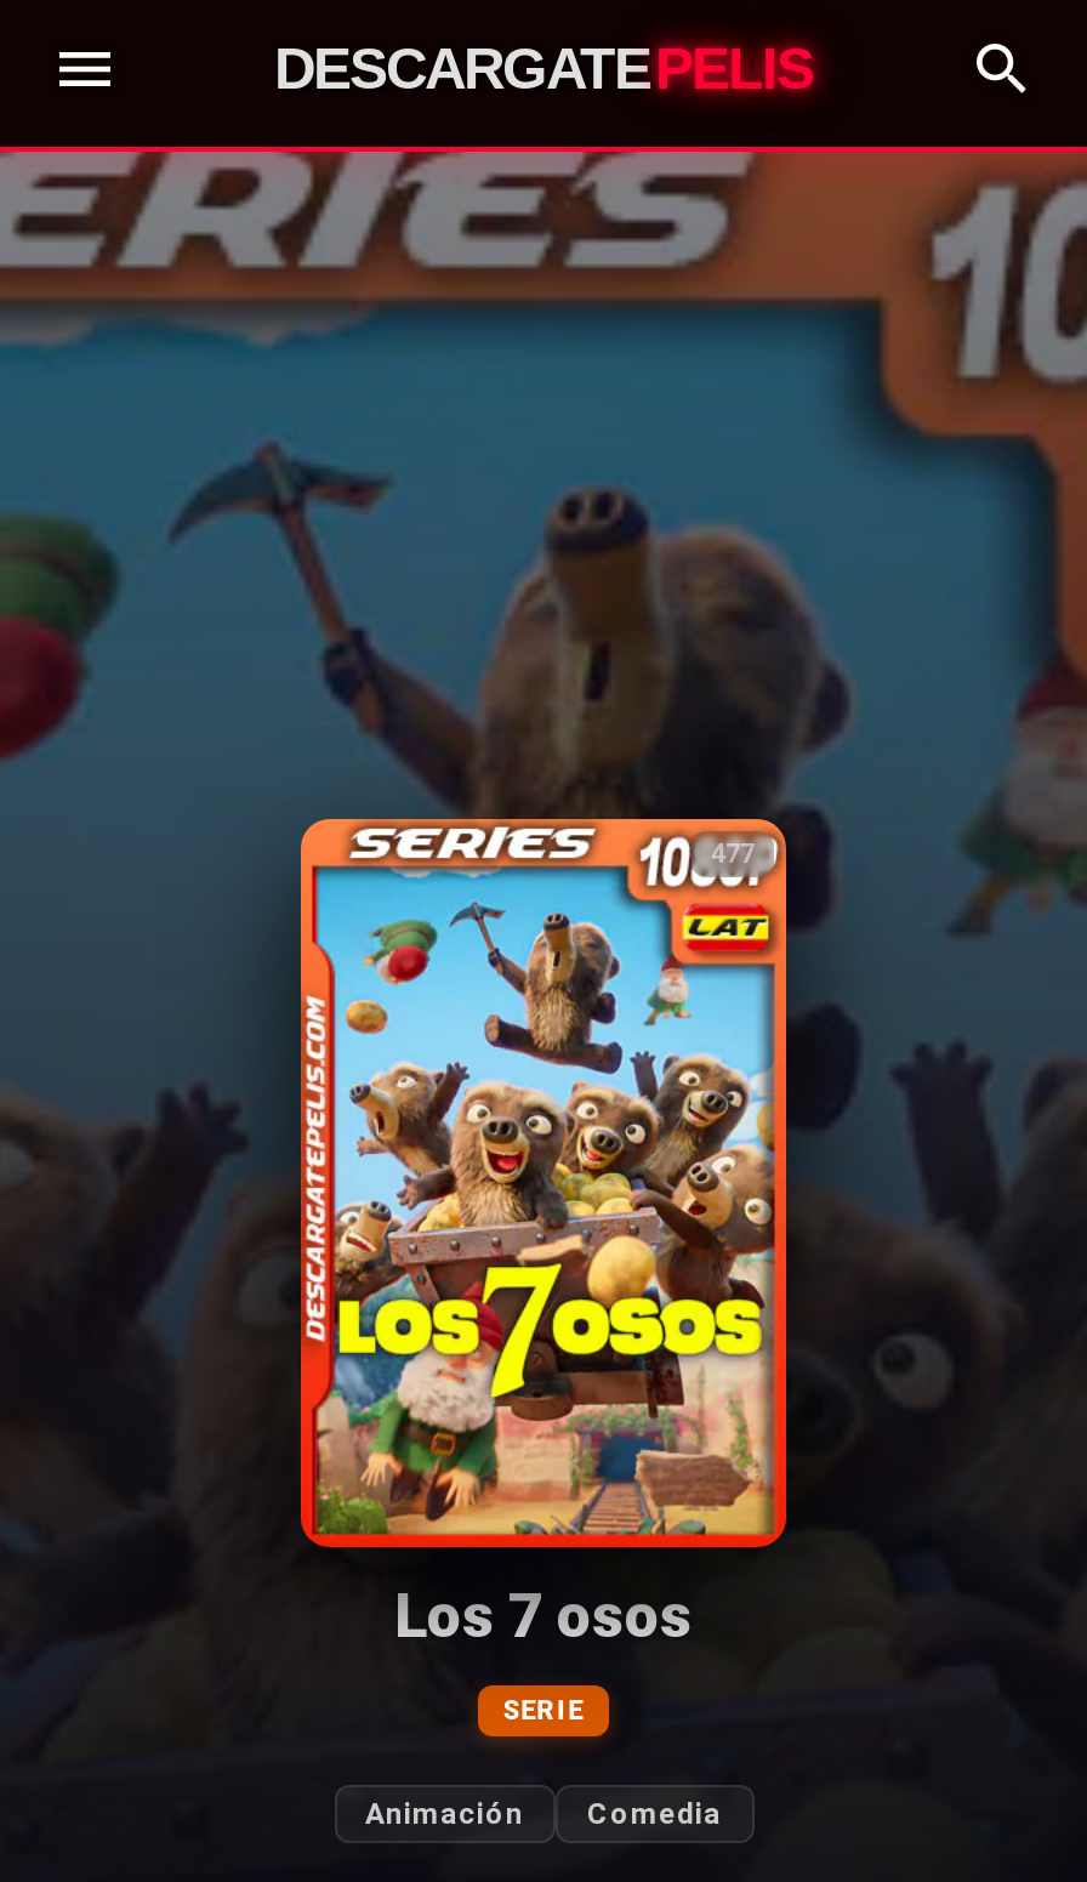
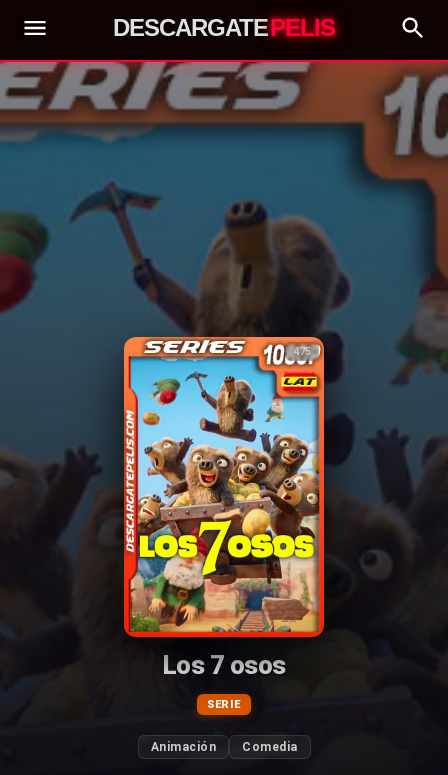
[711,839,755,871] 477 -> [293,345,311,358] 475

